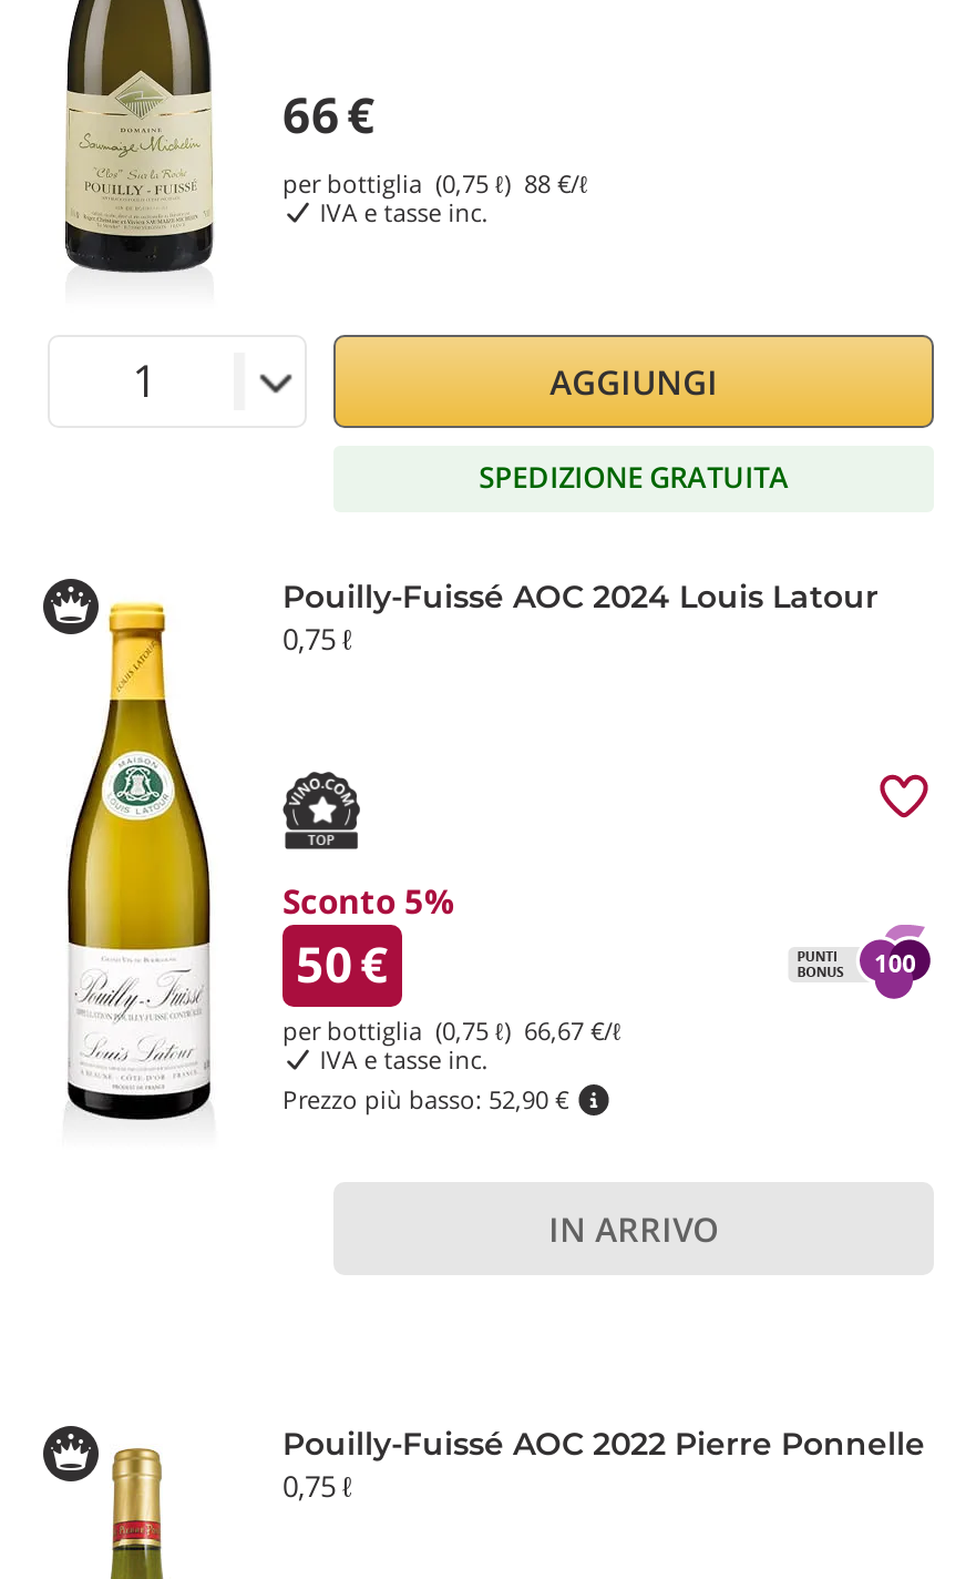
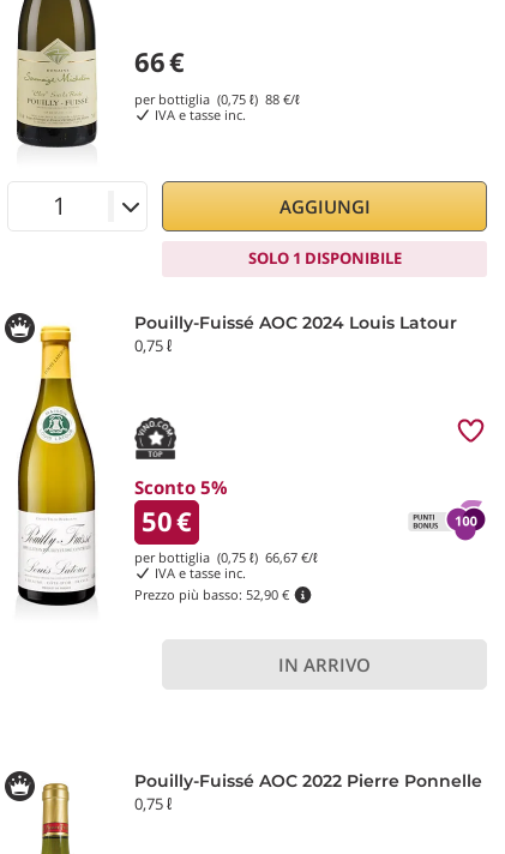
[479,458,789,497] SPEDIZIONE GRATUITA -> [248,247,401,269] SOLO 1 DISPONIBILE

